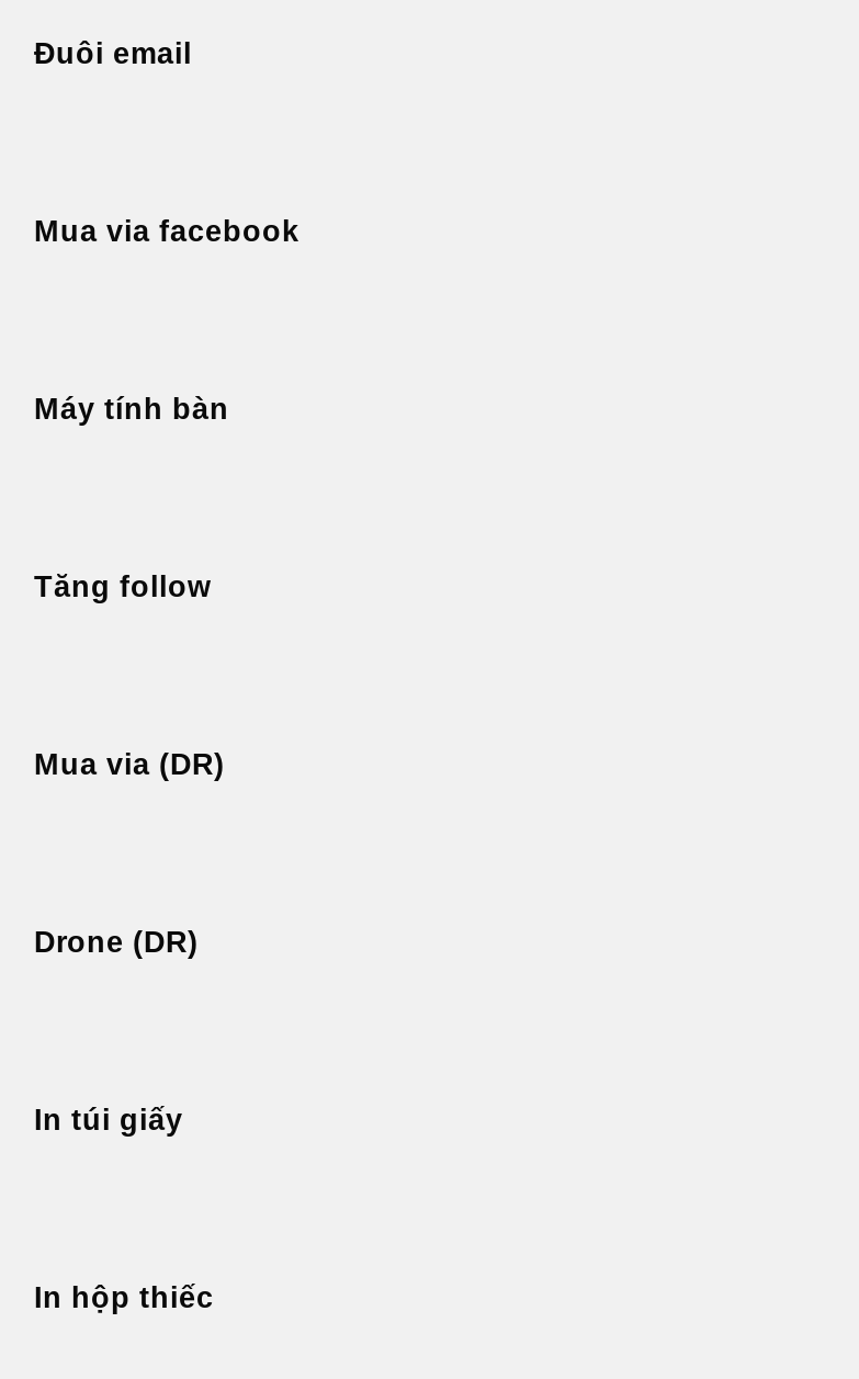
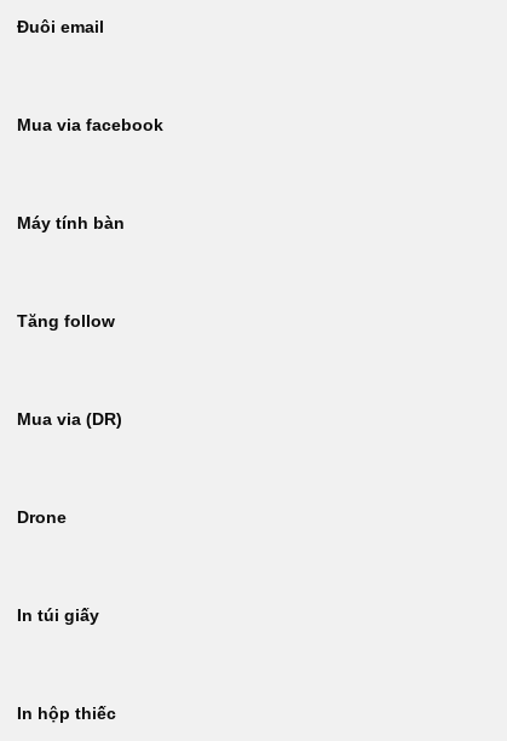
[34,926,199,959] Drone (DR) -> [17,509,67,527] Drone

